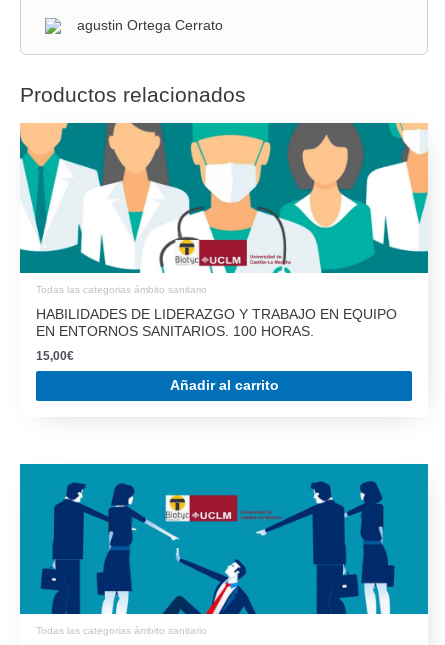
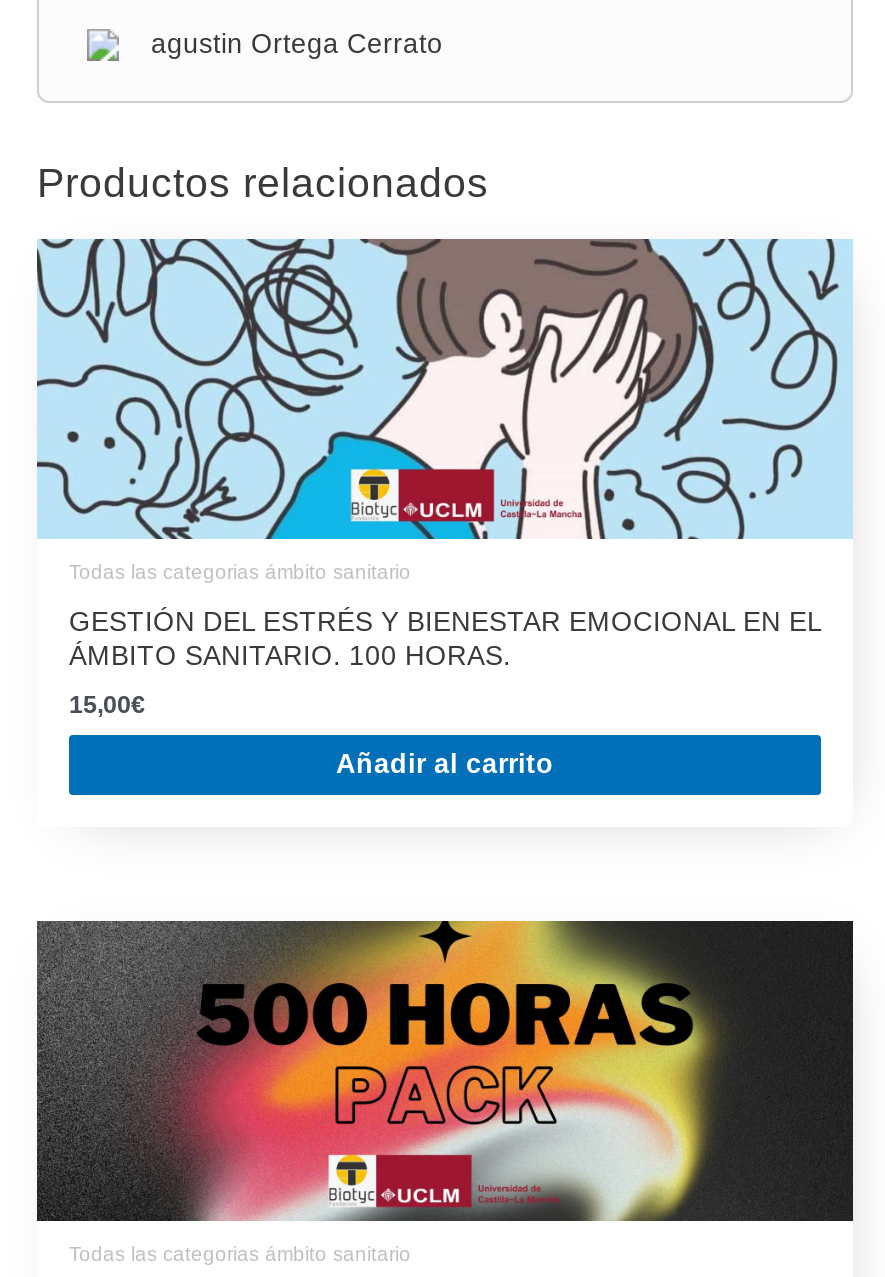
[19,122,429,339] [image] | HABILIDADES DE LIDERAZGO Y TRABAJO EN EQUIPO | EN ENTORNOS SANITARIOS. 100 HORAS. -> [35,237,853,672] [image] | GESTIÓN DEL ESTRÉS Y BIENESTAR EMOCIONAL EN EL | ÁMBITO SANITARIO. 100 HORAS.
[19,463,429,615] [image] -> [35,919,855,1223] [image]

